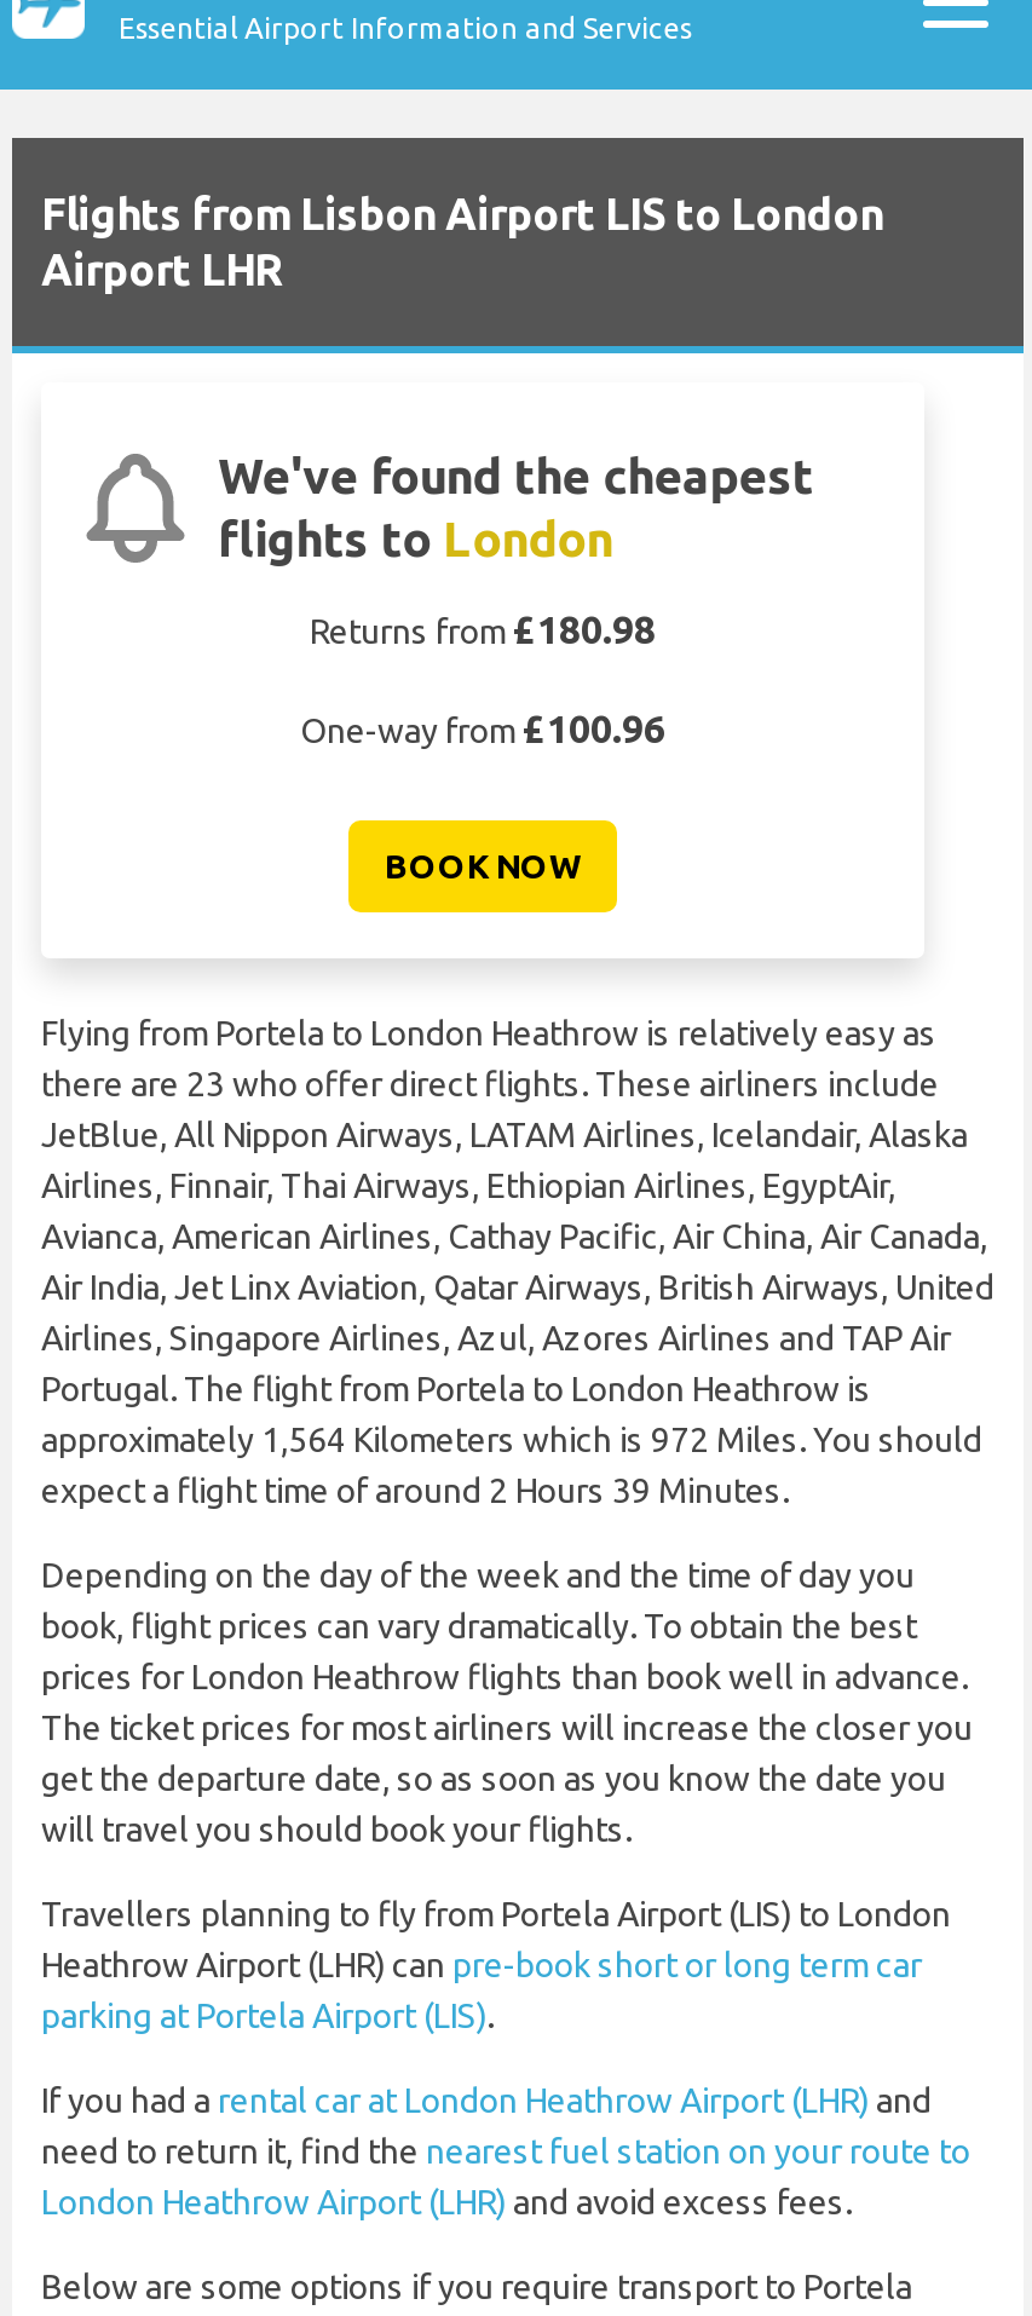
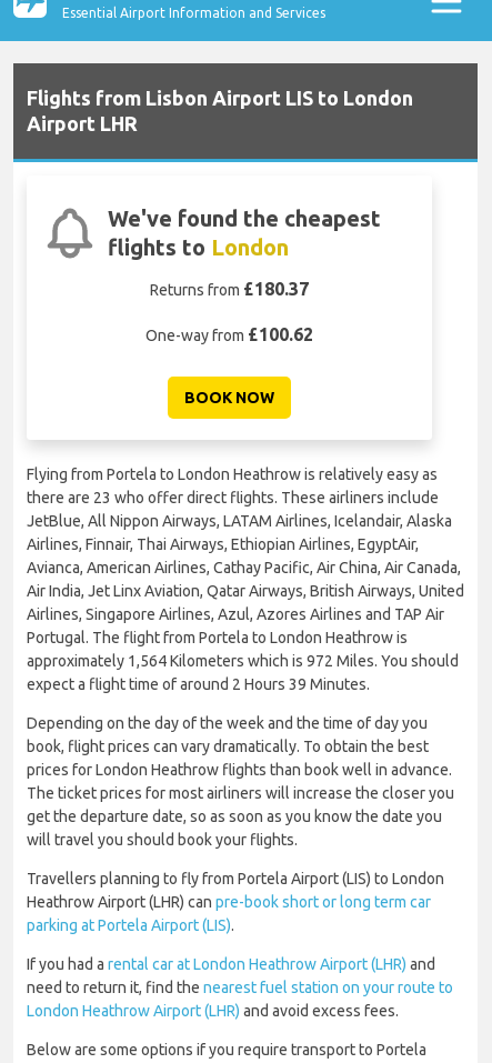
[310,608,656,651] Returns from £180.98 -> [150,279,309,299] Returns from £180.37
[300,707,665,750] One-way from £100.96 -> [145,324,313,344] One-way from £100.62

